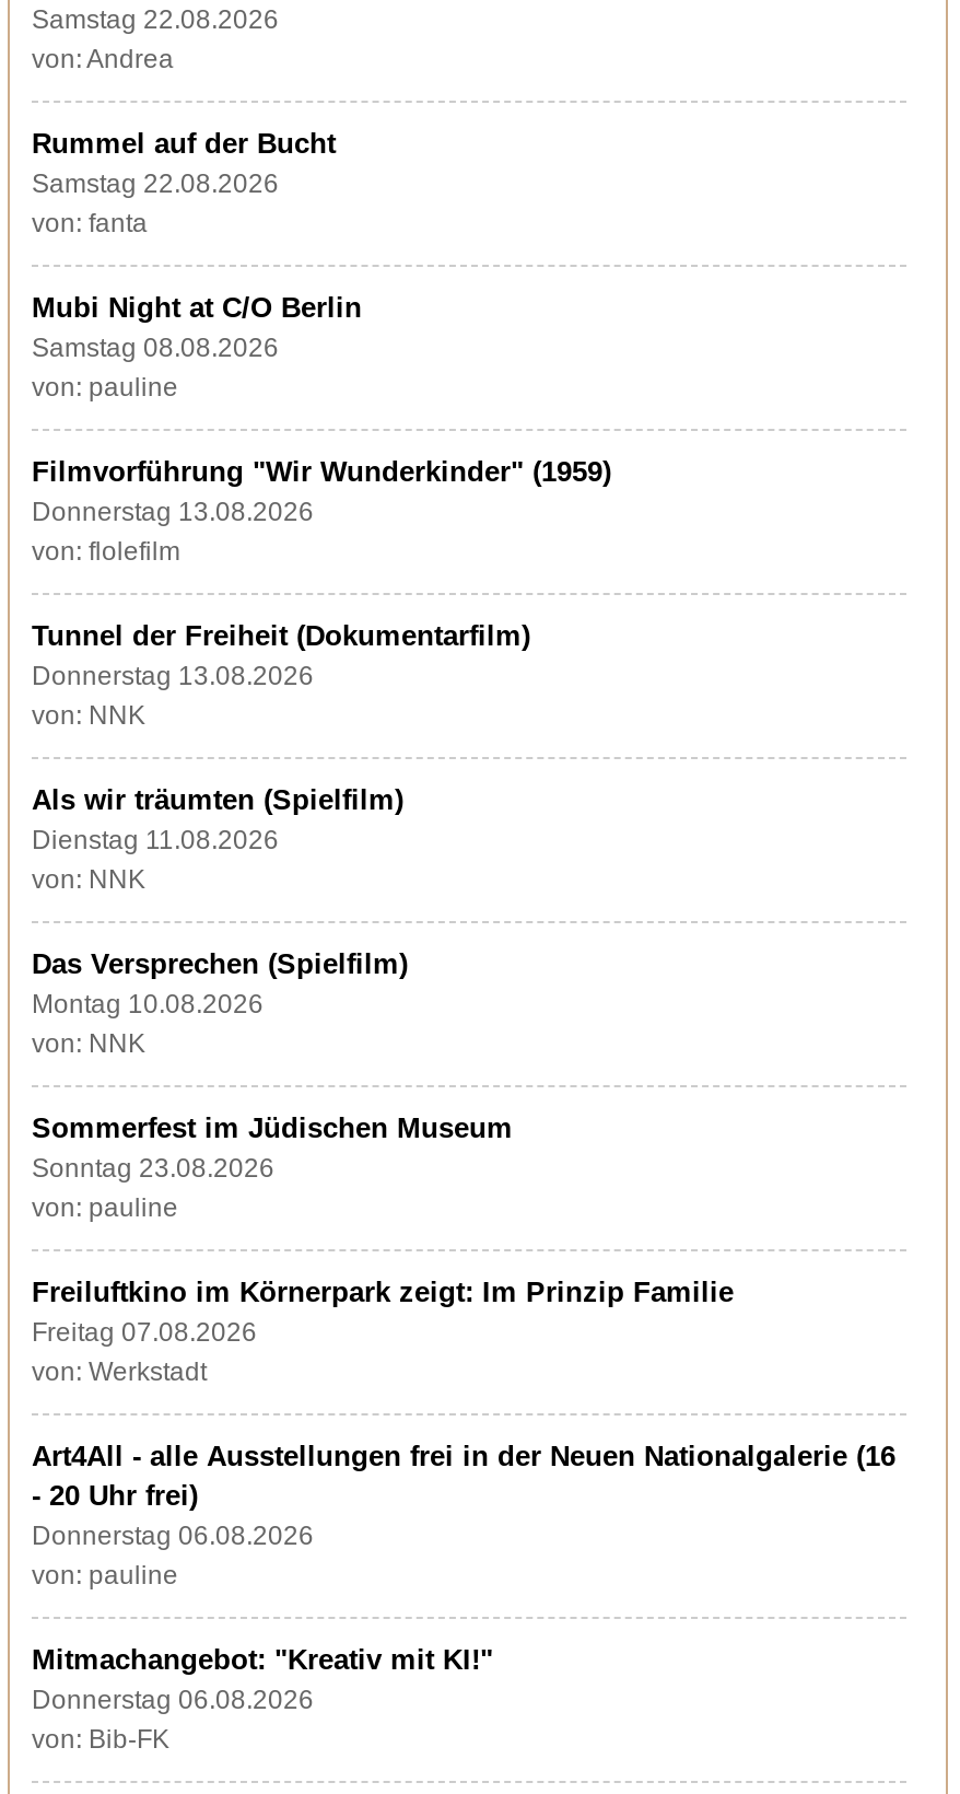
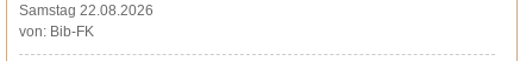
[32,44,895,1715] von: Andrea | Rummel auf der Bucht | Samstag 22.08.2026 | von: fanta | Mubi Night at C/O Berlin | Samstag 08.08.2026 | von: pauline | Filmvorführung "Wir Wunderkinder" (1959) | Donnerstag 13.08.2026 | von: flolefilm | Tunnel der Freiheit (Dokumentarfilm) | Donnerstag 13.08.2026 | von: NNK | Als wir träumten (Spielfilm) | Dienstag 11.08.2026 | von: NNK | Das Versprechen (Spielfilm) | Montag 10.08.2026 | von: NNK | Sommerfest im Jüdischen Museum | Sonntag 23.08.2026 | von: pauline | Freiluftkino im Körnerpark zeigt: Im Prinzip Familie | Freitag 07.08.2026 | von: Werkstadt | Art4All - alle Ausstellungen frei in der Neuen Nationalgalerie (16 | - 20 Uhr frei) | Donnerstag 06.08.2026 | von: pauline | Mitmachangebot: "Kreativ mit KI!" | Donnerstag 06.08.2026 -> none

